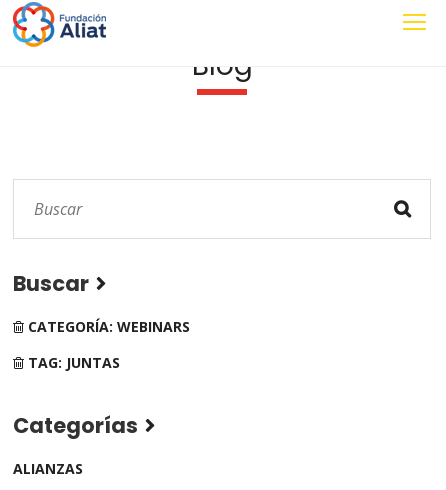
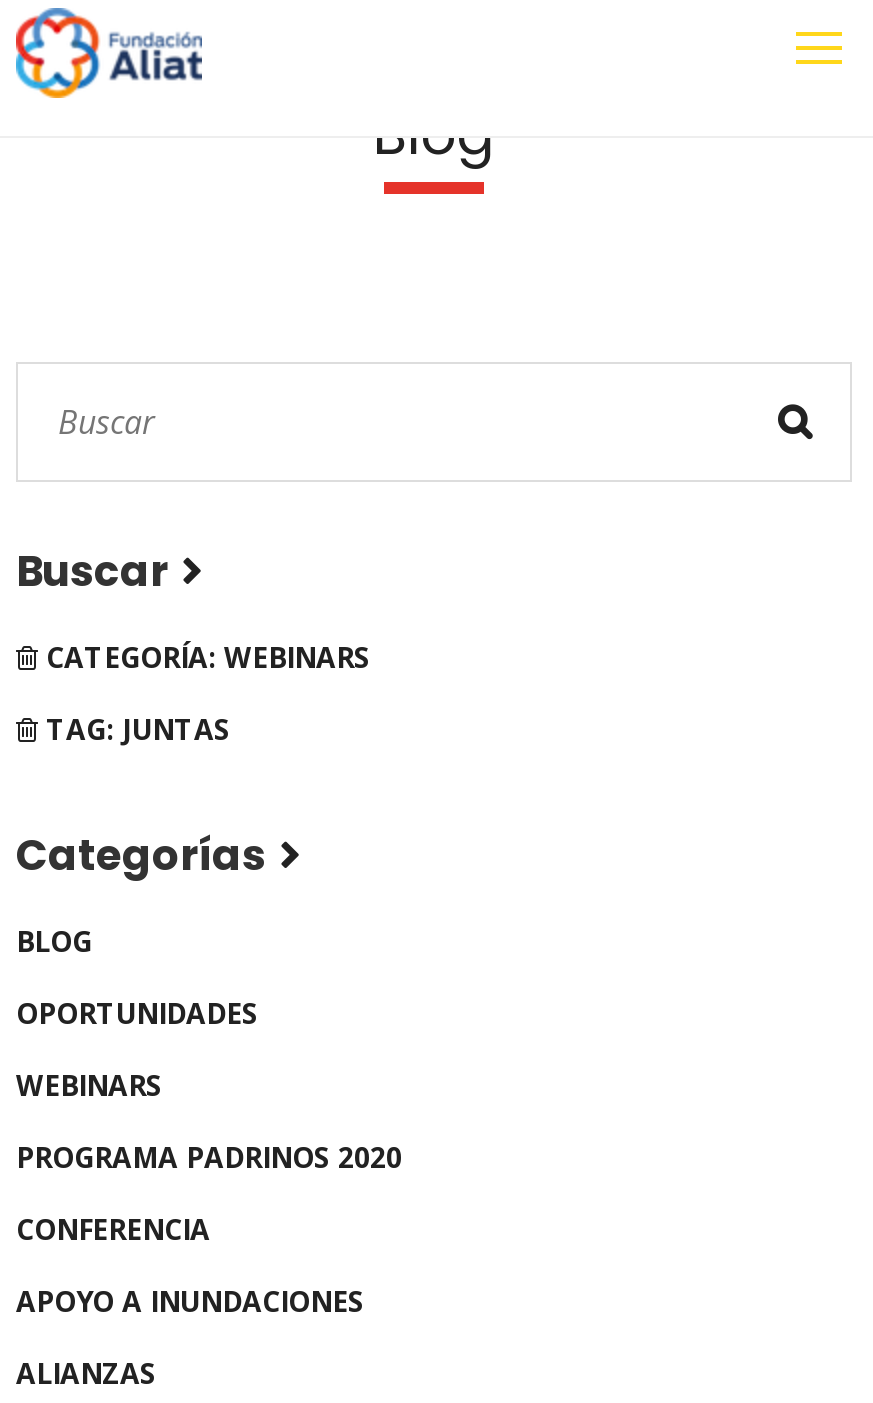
none -> [16,922,402,1320] BLOG | OPORTUNIDADES | WEBINARS | PROGRAMA PADRINOS 2020 | CONFERENCIA | APOYO A INUNDACIONES

